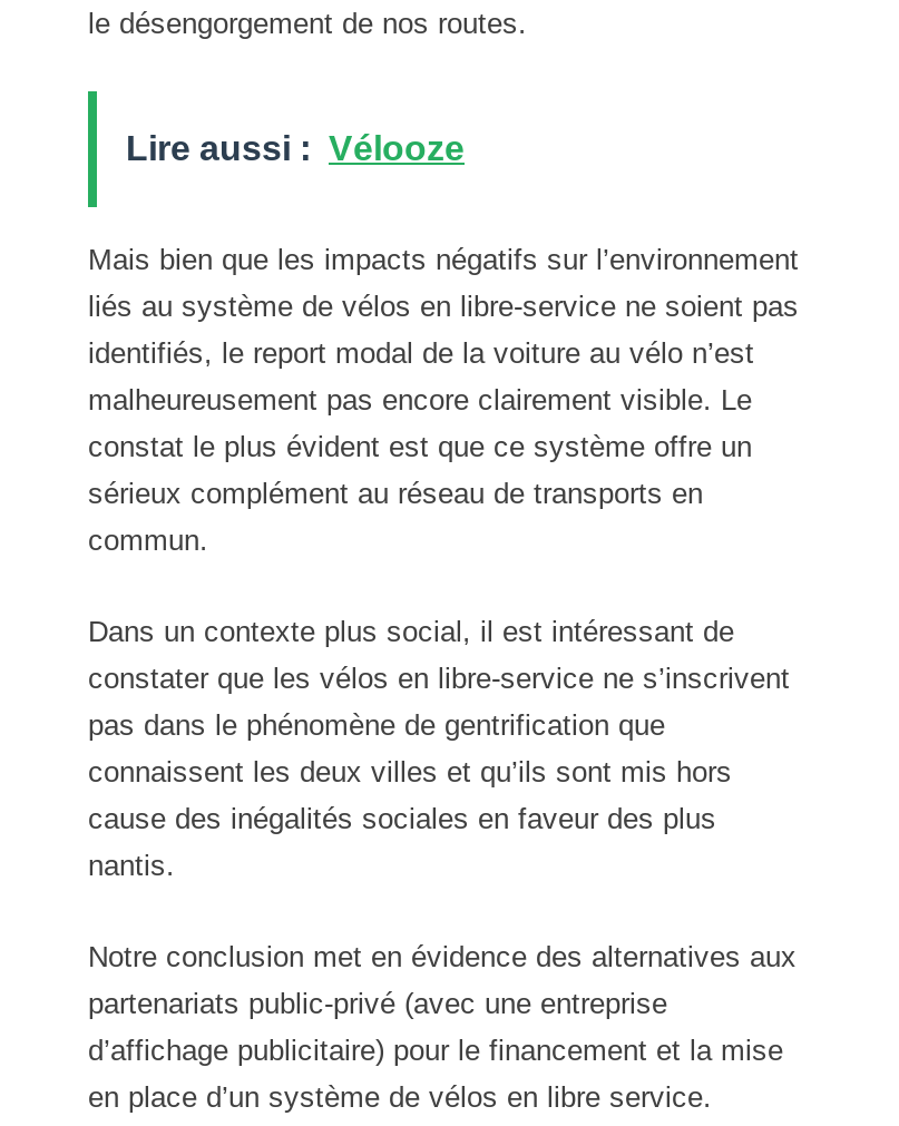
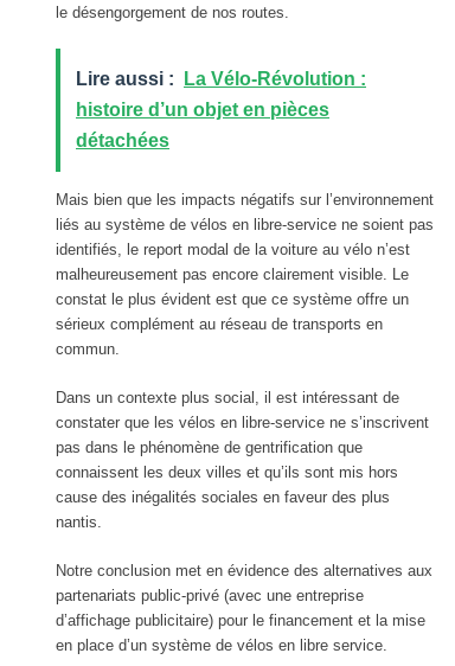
[126,130,465,168] Lire aussi : Vélooze -> [76,69,366,151] Lire aussi : La Vélo-Révolution : | histoire d’un objet en pièces | détachées

